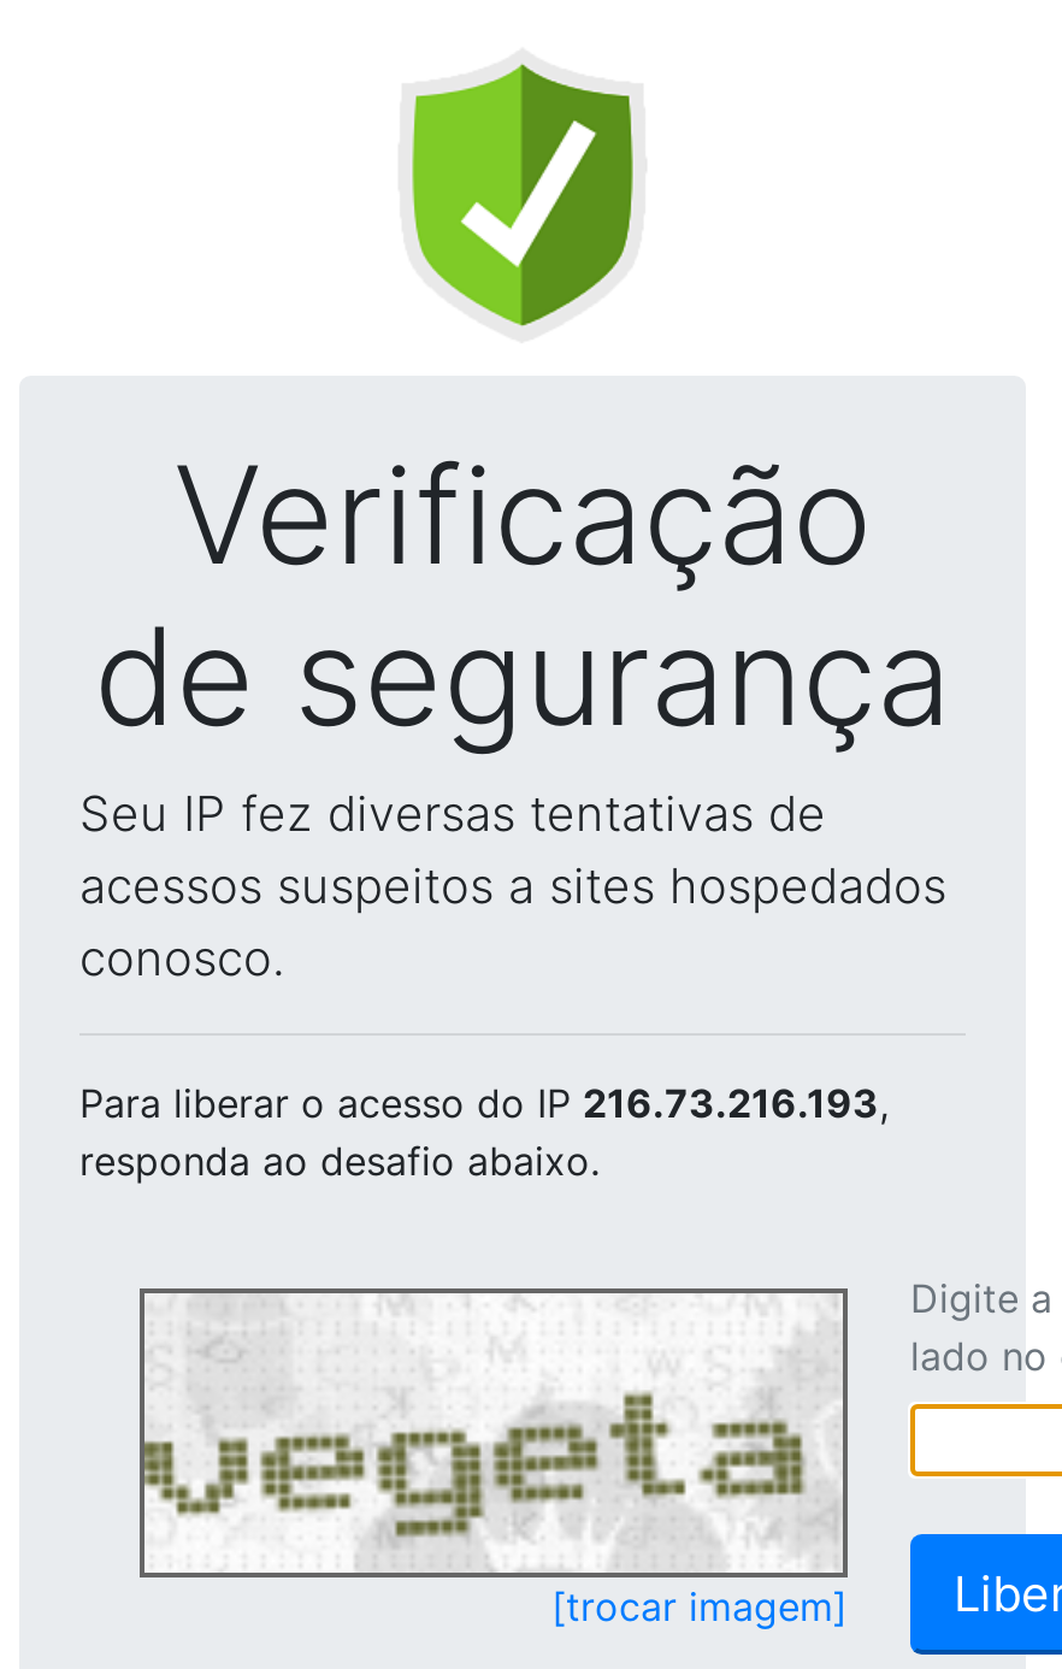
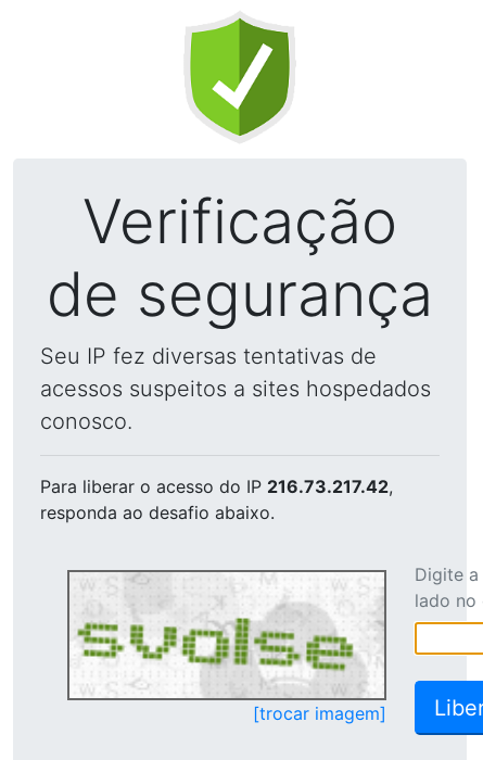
[79,1079,889,1127] Para liberar o acesso do IP 216.73.216.193, -> [40,476,393,497] Para liberar o acesso do IP 216.73.217.42,
[142,1339,838,1570] [image] -> [69,597,383,696] [image]

